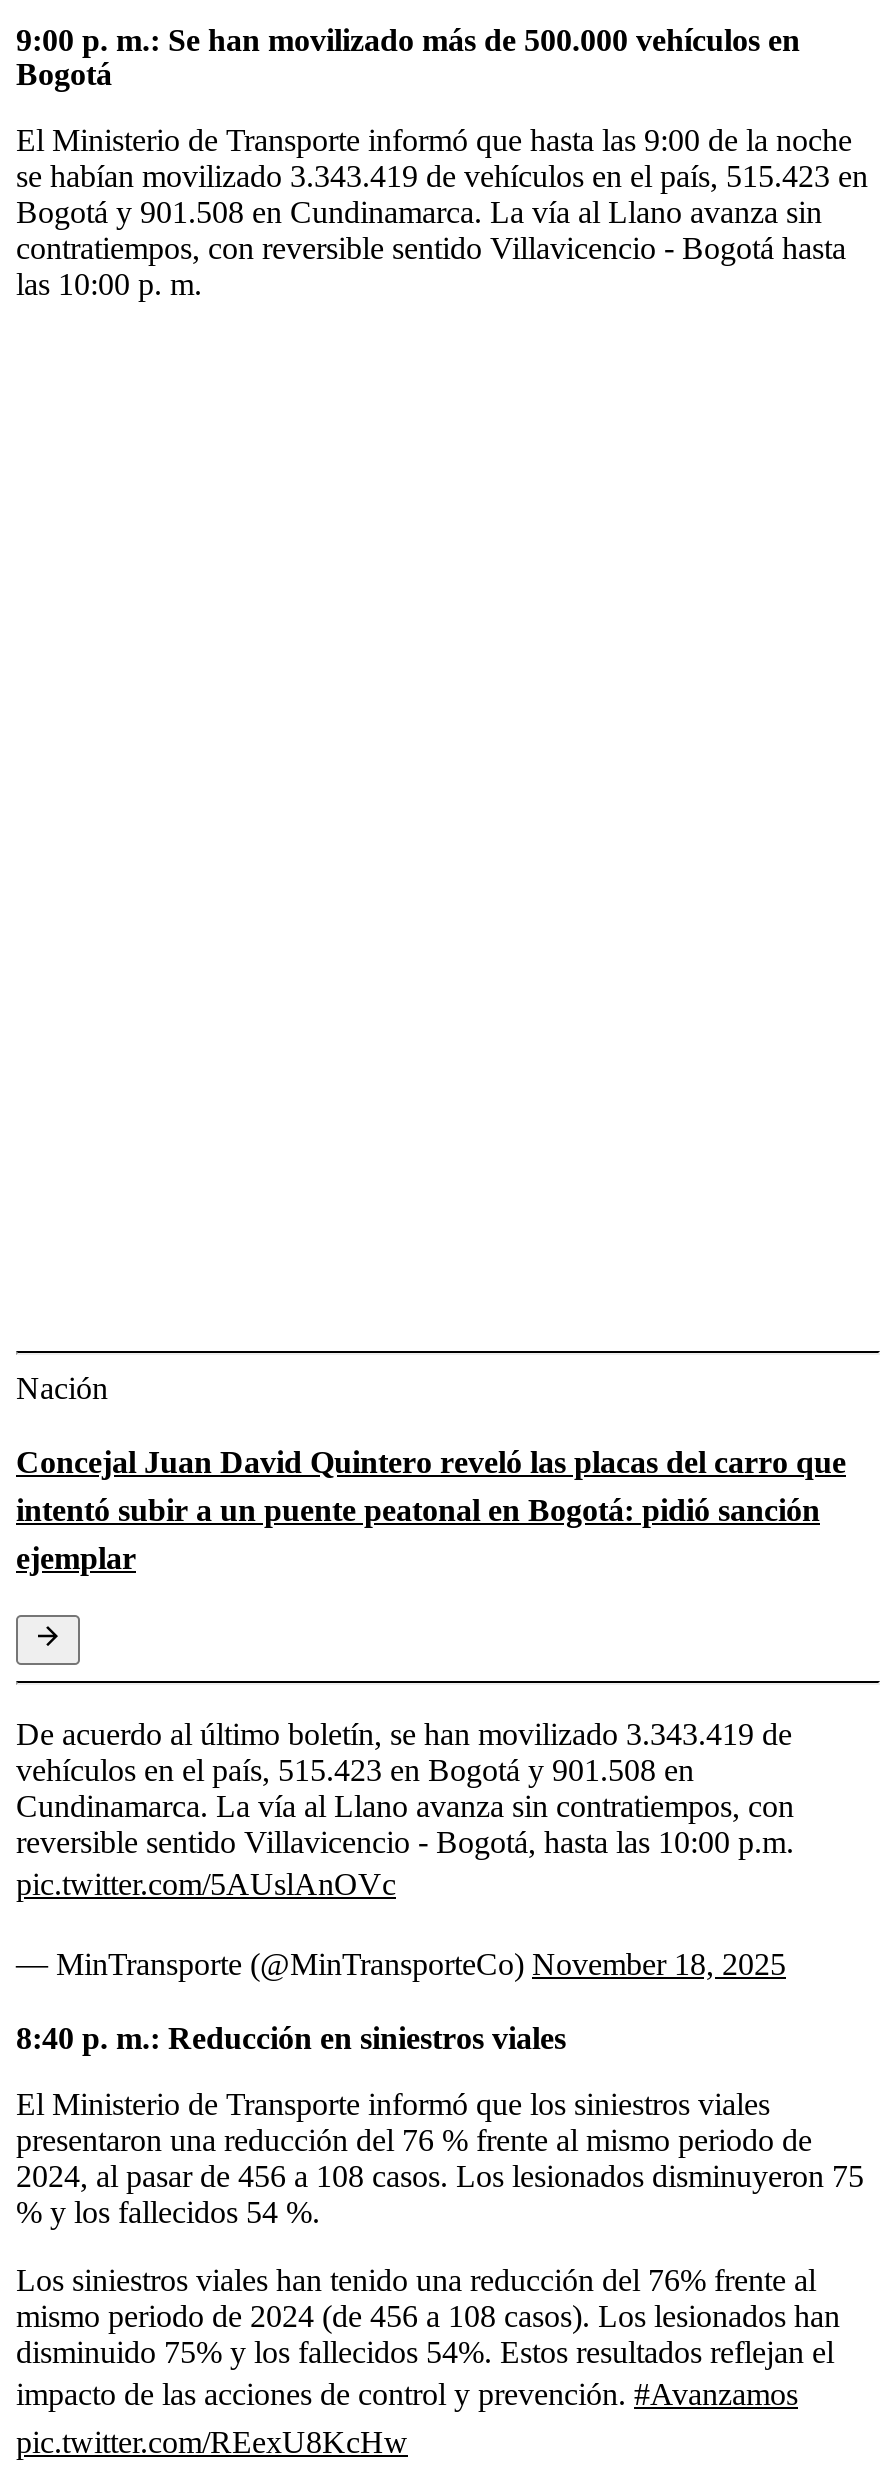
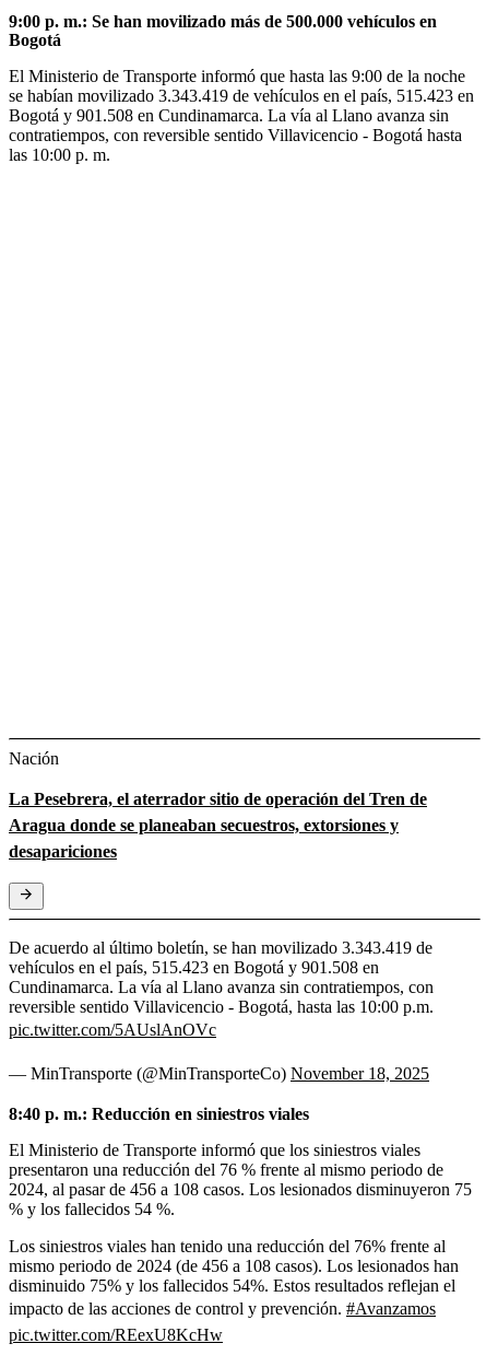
[16,1444,846,1574] Concejal Juan David Quintero reveló las placas del carro que | intentó subir a un puente peatonal en Bogotá: pidió sanción | ejemplar -> [9,789,427,860] La Pesebrera, el aterrador sitio de operación del Tren de | Aragua donde se planeaban secuestros, extorsiones y | desapariciones

